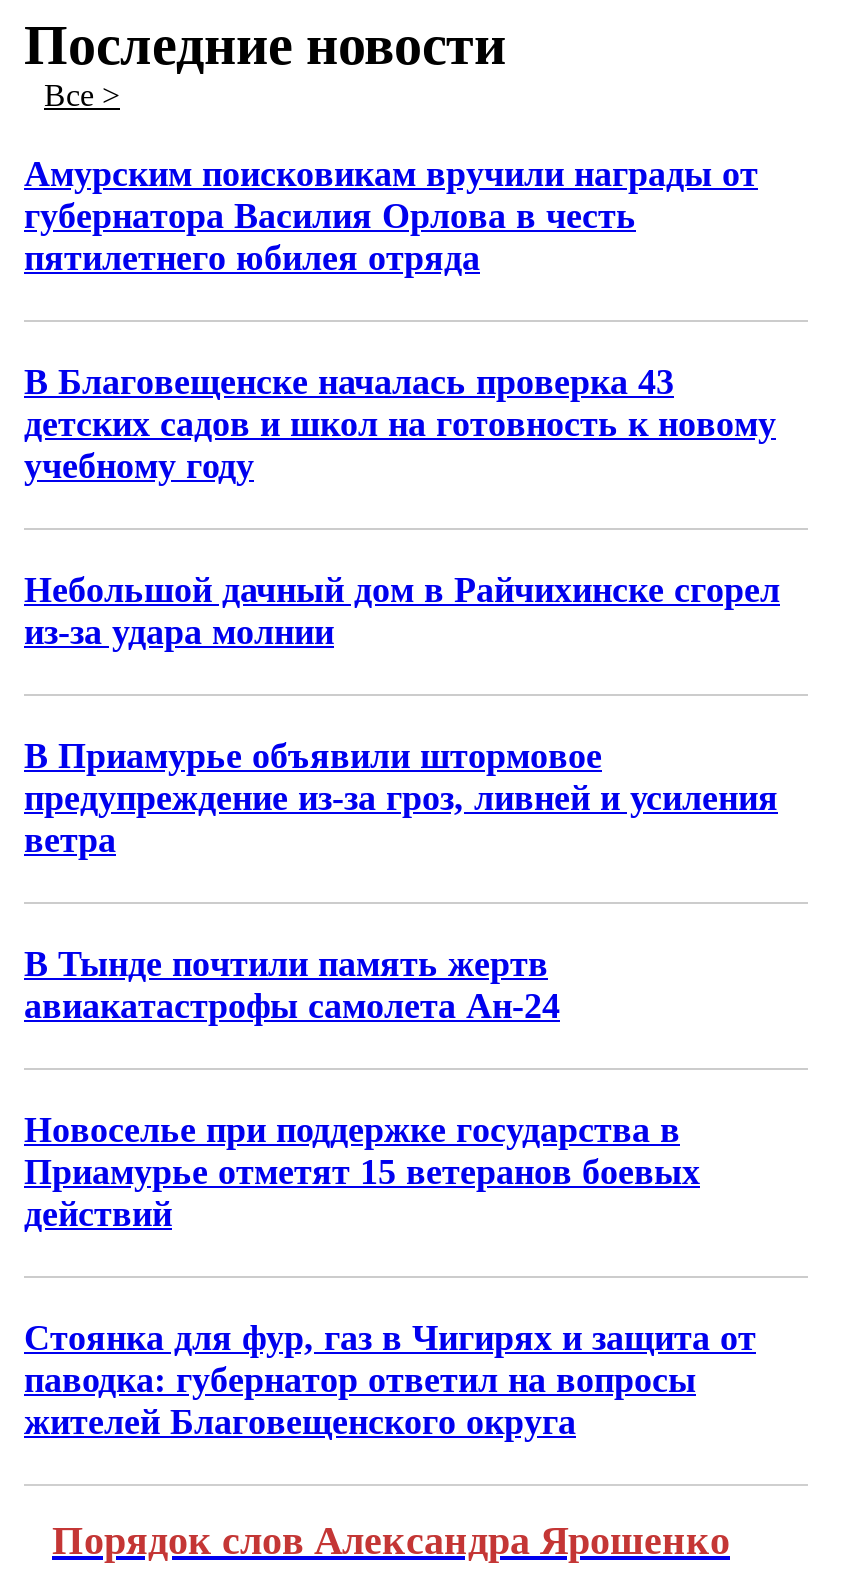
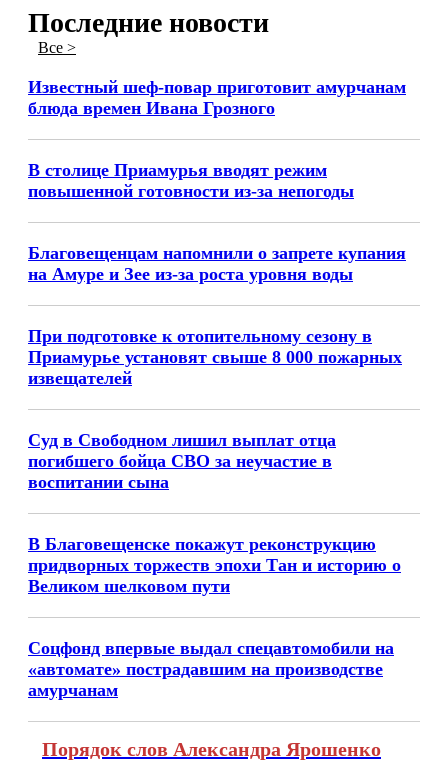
[24,155,758,279] Амурским поисковикам вручили награды от | губернатора Василия Орлова в честь | пятилетнего юбилея отряда -> [28,77,406,118] Известный шеф-повар приготовит амурчанам | блюда времен Ивана Грозного
[24,363,776,487] В Благовещенске началась проверка 43 | детских садов и школ на готовность к новому | учебному году -> [28,160,354,201] В столице Приамурья вводят режим | повышенной готовности из-за непогоды
[24,571,780,653] Небольшой дачный дом в Райчихинске сгорел | из-за удара молнии -> [28,243,406,284] Благовещенцам напомнили о запрете купания | на Амуре и Зее из-за роста уровня воды
[24,737,778,861] В Приамурье объявили штормовое | предупреждение из-за гроз, ливней и усиления | ветра -> [28,326,402,388] При подготовке к отопительному сезону в | Приамурье установят свыше 8 000 пожарных | извещателей
[24,945,560,1027] В Тынде почтили память жертв | авиакатастрофы самолета Ан-24 -> [28,430,336,492] Суд в Свободном лишил выплат отца | погибшего бойца СВО за неучастие в | воспитании сына
[24,1111,700,1235] Новоселье при поддержке государства в | Приамурье отметят 15 ветеранов боевых | действий -> [28,534,401,596] В Благовещенске покажут реконструкцию | придворных торжеств эпохи Тан и историю о | Великом шелковом пути
[24,1319,756,1443] Стоянка для фур, газ в Чигирях и защита от | паводка: губернатор ответил на вопросы | жителей Благовещенского округа -> [28,638,394,700] Соцфонд впервые выдал спецавтомобили на | «автомате» пострадавшим на производстве | амурчанам

